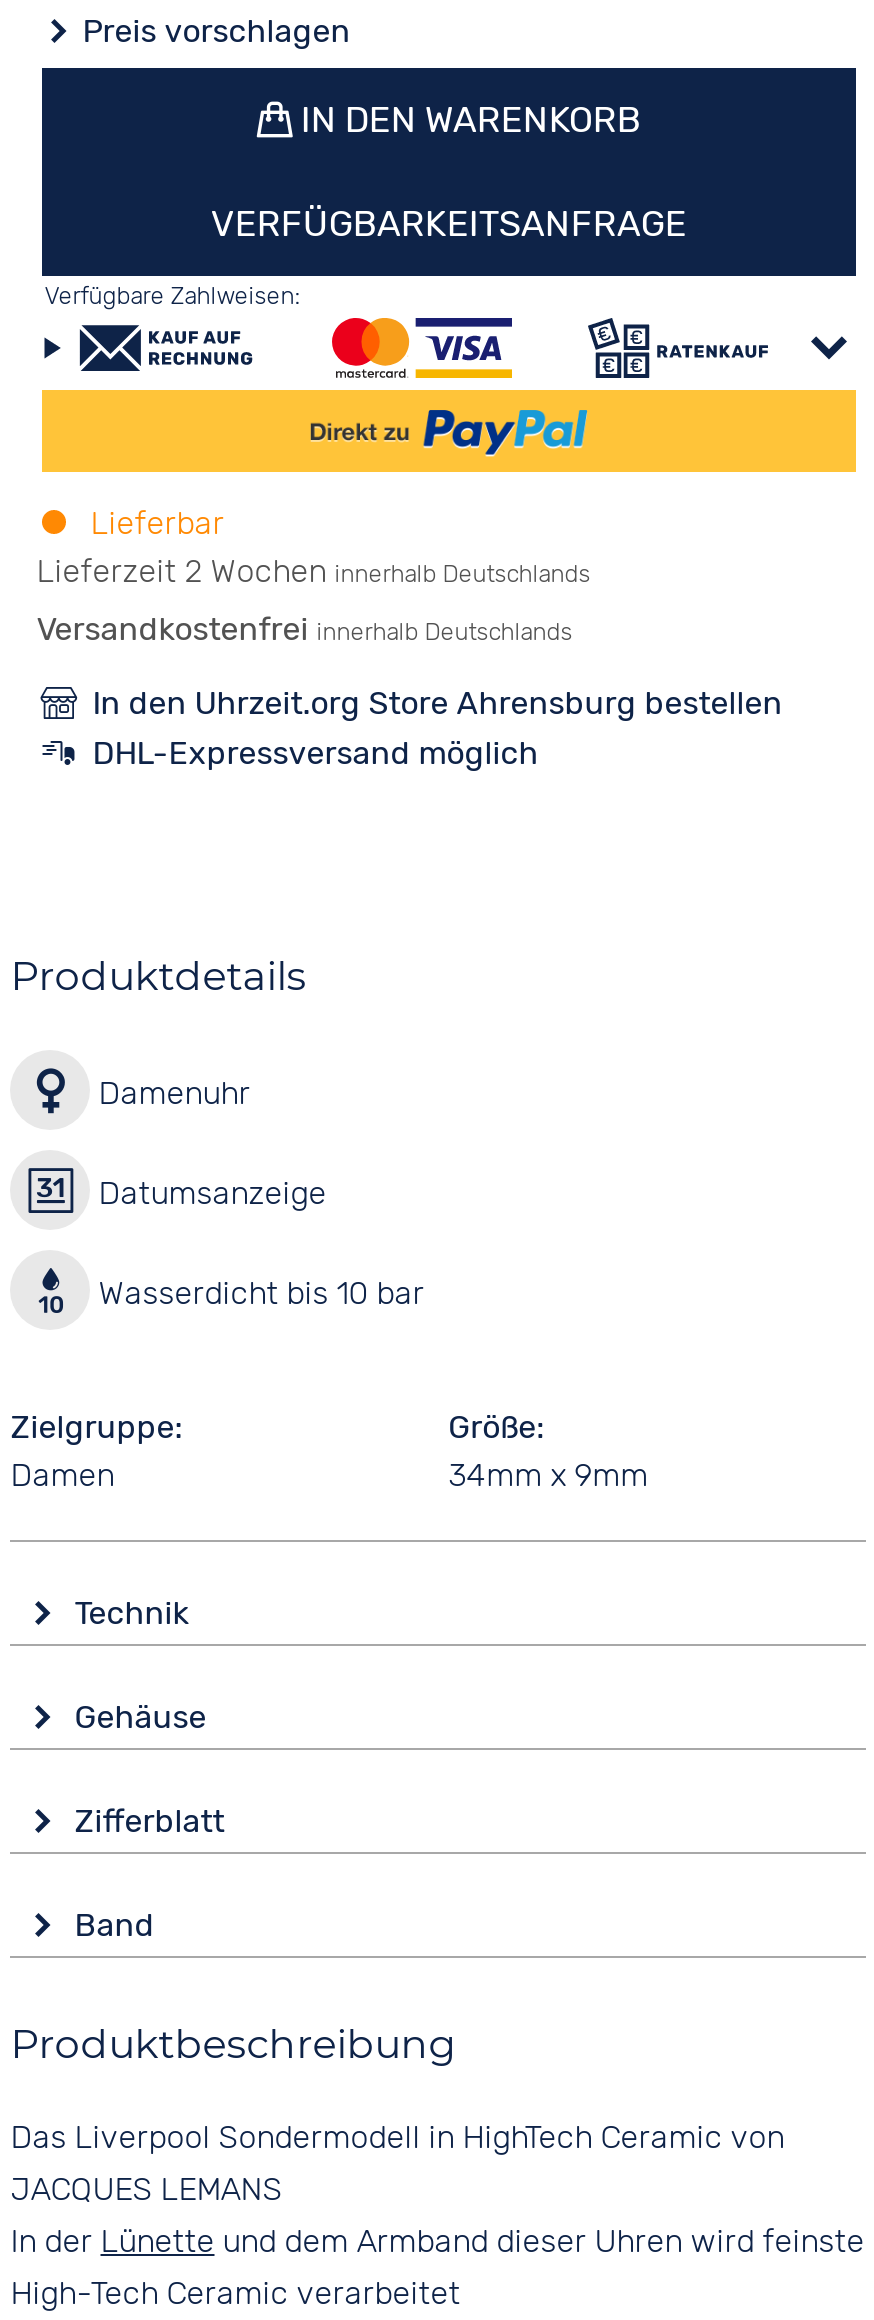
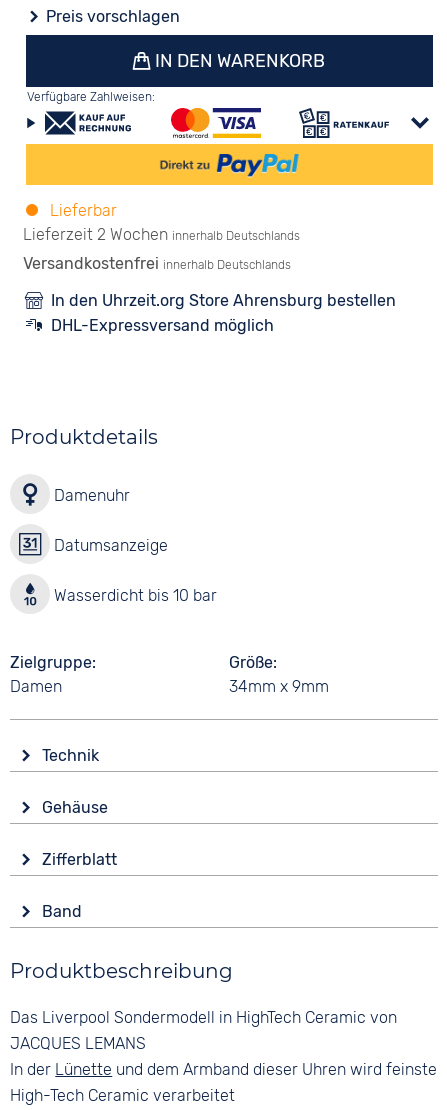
[211,202,687,246] VERFÜGBARKEITSANFRAGE -> none

